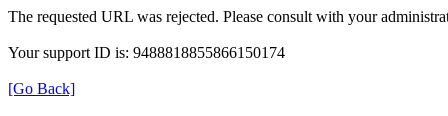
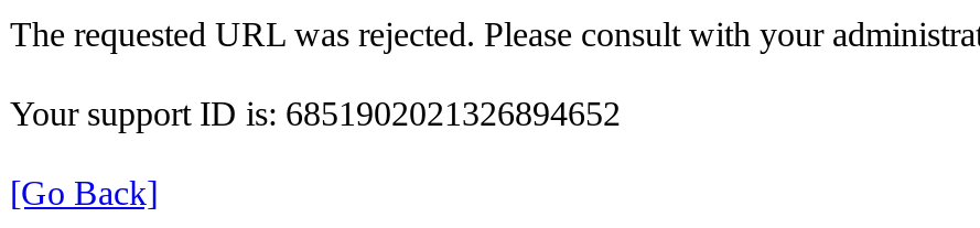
[8,44,285,61] Your support ID is: 9488818855866150174 -> [10,95,621,132] Your support ID is: 6851902021326894652

